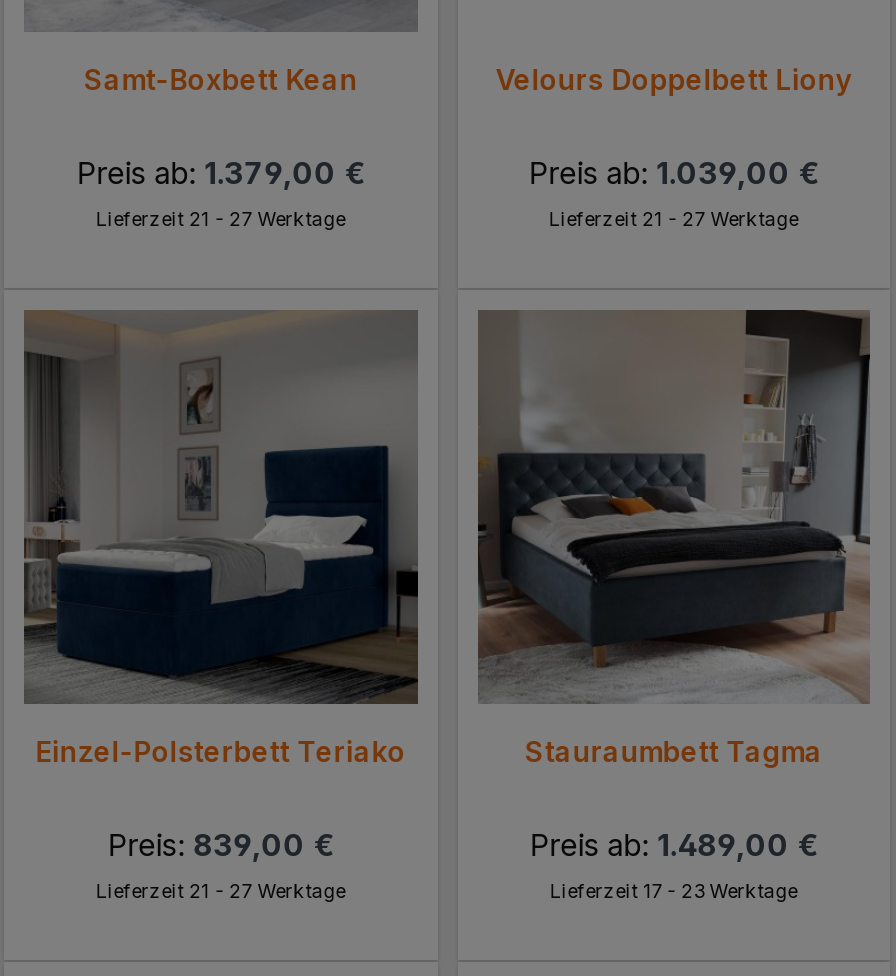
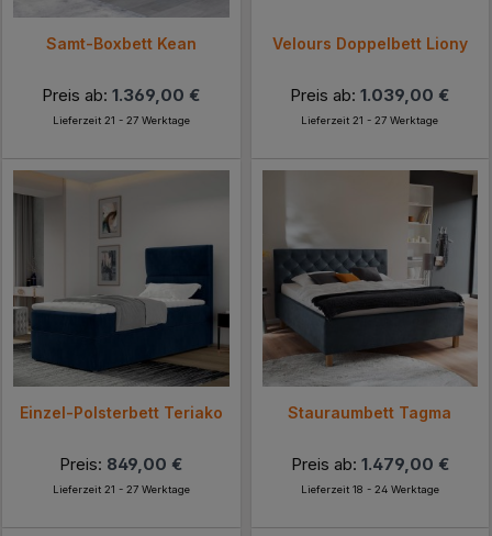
[76,155,364,193] Preis ab: 1.379,00 € -> [42,85,200,106] Preis ab: 1.369,00 €
[108,826,334,864] Preis: 839,00 € -> [60,453,183,474] Preis: 849,00 €
[530,826,818,864] Preis ab: 1.489,00 € -> [291,453,449,474] Preis ab: 1.479,00 €
[550,880,798,902] Lieferzeit 17 - 23 Werktage -> [301,483,439,495] Lieferzeit 18 - 24 Werktage

